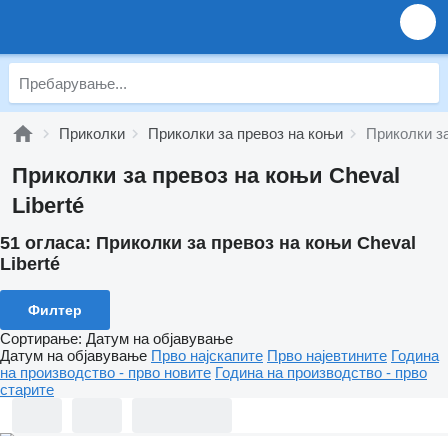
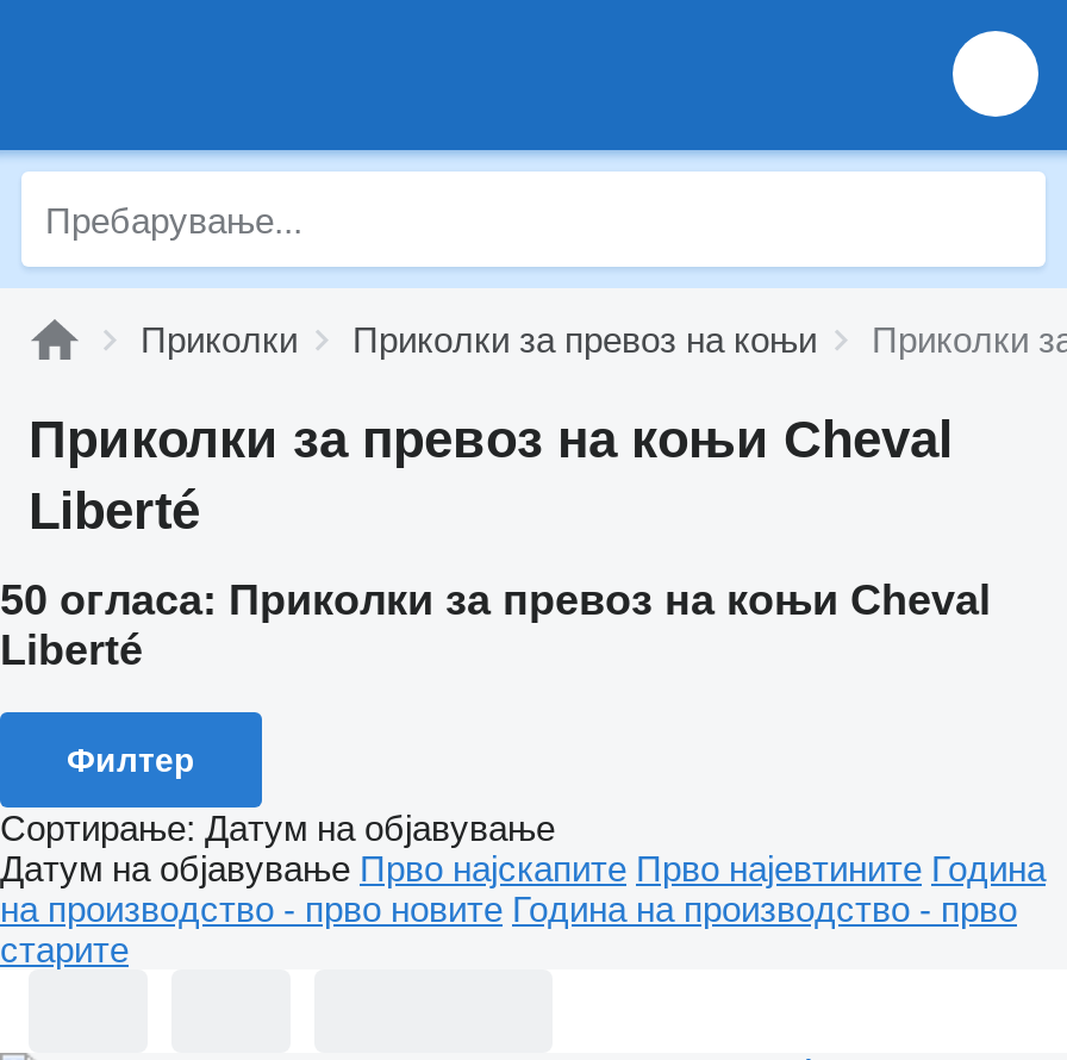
[0,233,416,253] 51 огласа: Приколки за превоз на коњи Cheval -> [0,576,991,624] 50 огласа: Приколки за превоз на коњи Cheval

